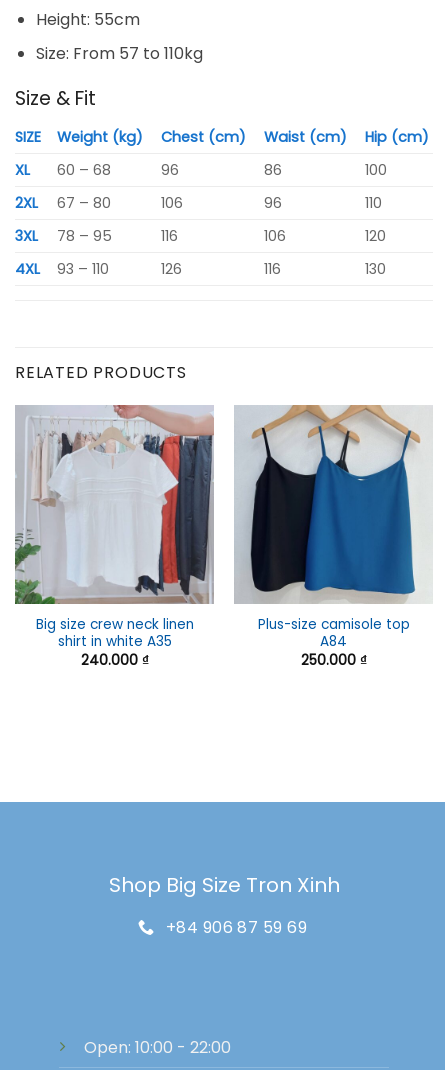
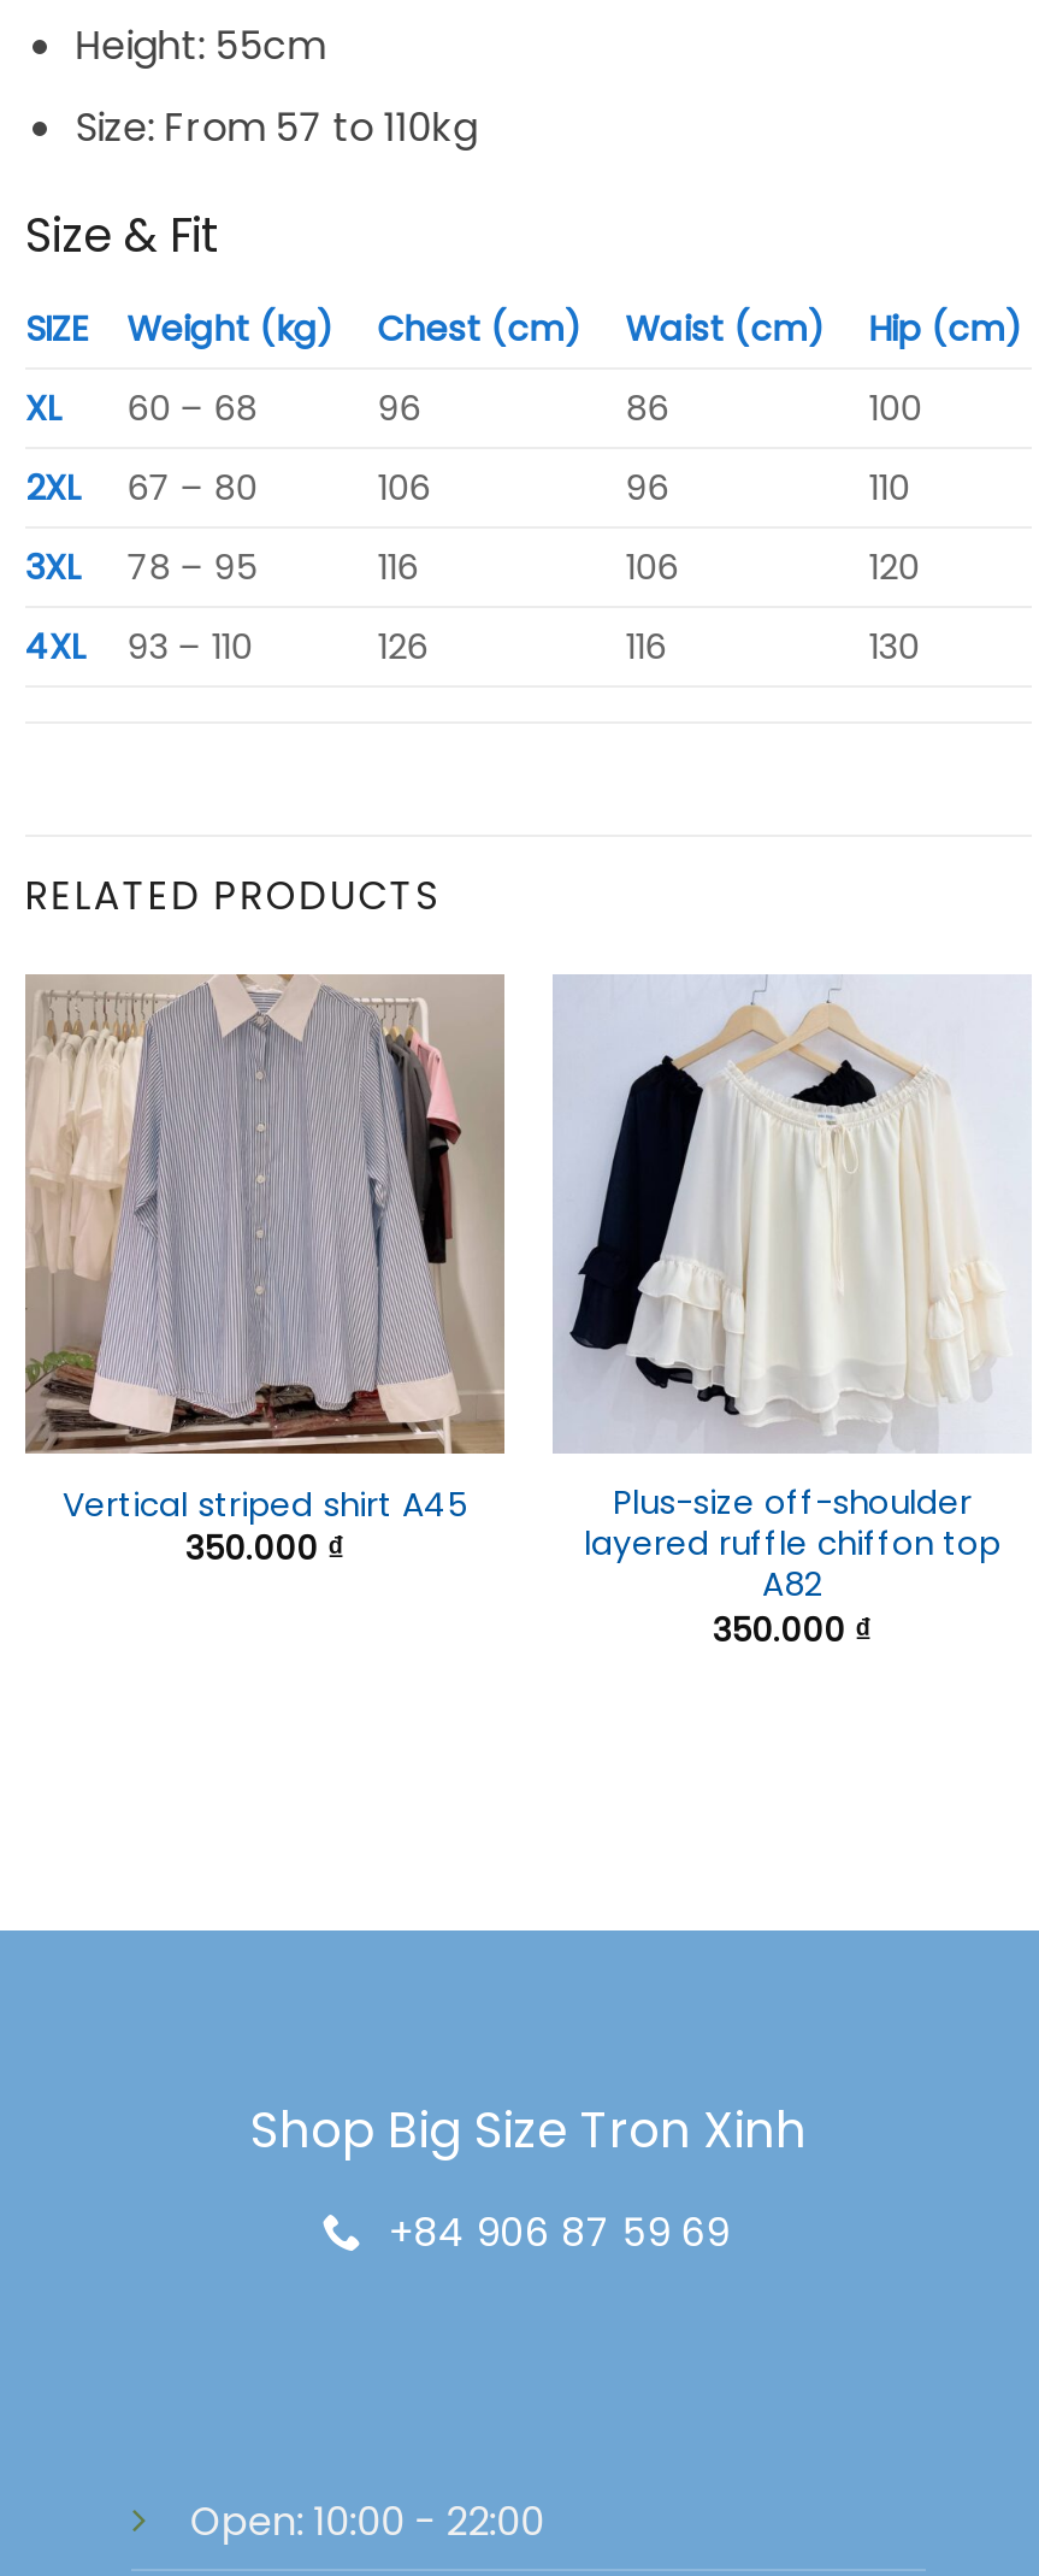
[14,405,214,670] [image] | Big size crew neck linen | shirt in white A35 | 240.000 ₫ -> [25,974,504,1572] [image] | Vertical striped shirt A45 | 350.000 ₫
[242,404,421,670] [image] | Plus-size camisole top | A84 | 250.000 ₫ -> [569,974,1000,1653] [image] | Plus-size off-shoulder | layered ruffle chiffon top | A82 | 350.000 ₫

